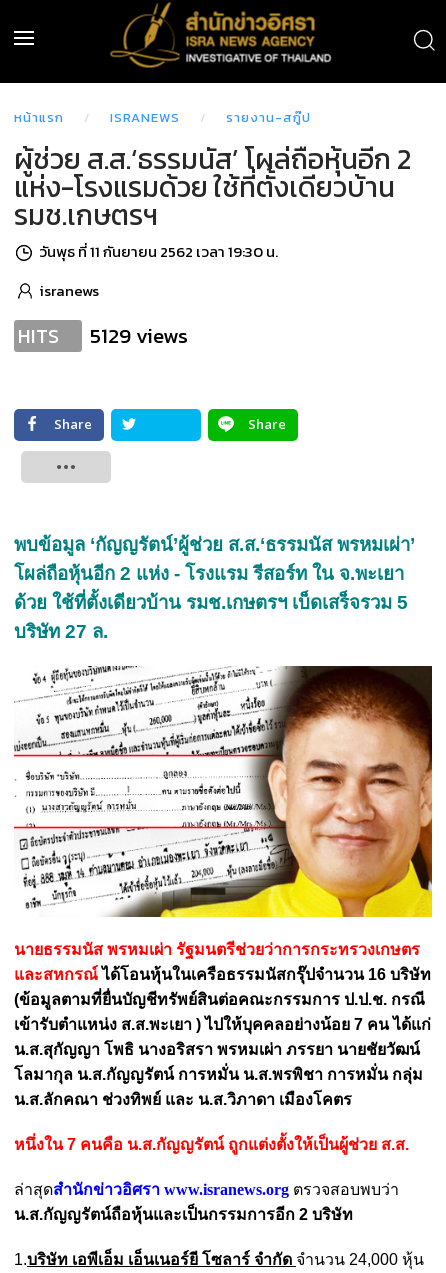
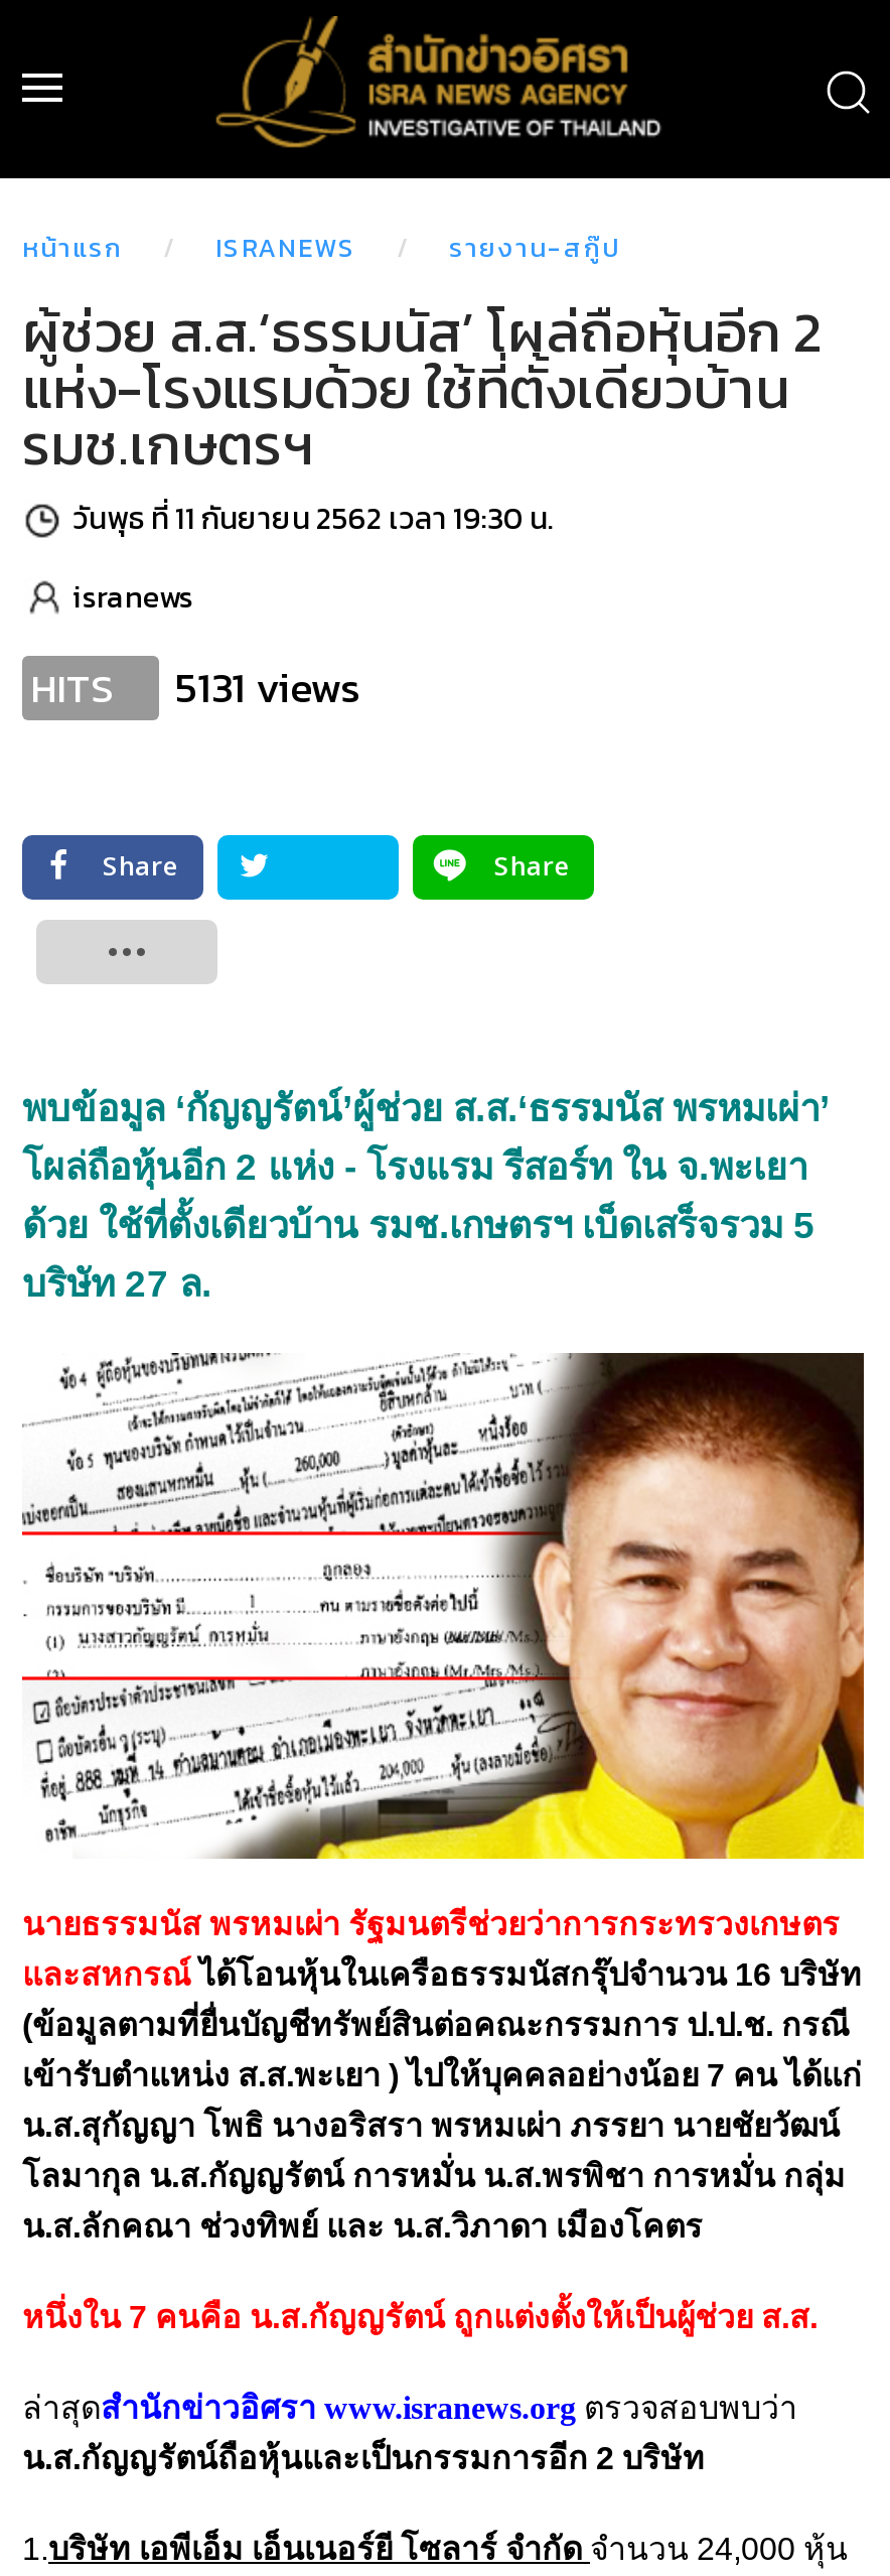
[18,319,188,350] HITS 5129 views -> [30,655,360,717] HITS 5131 views

